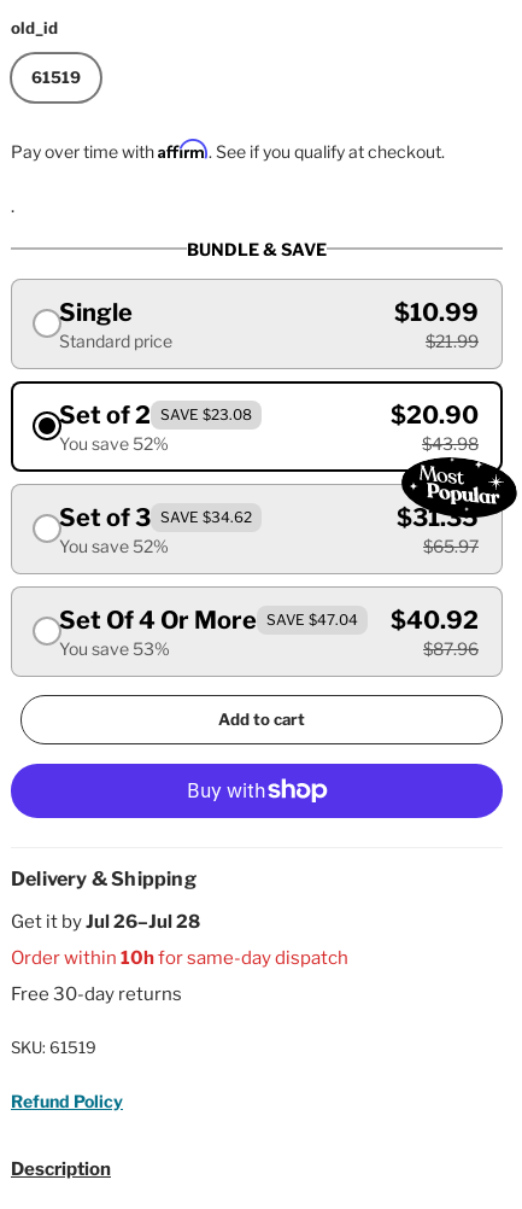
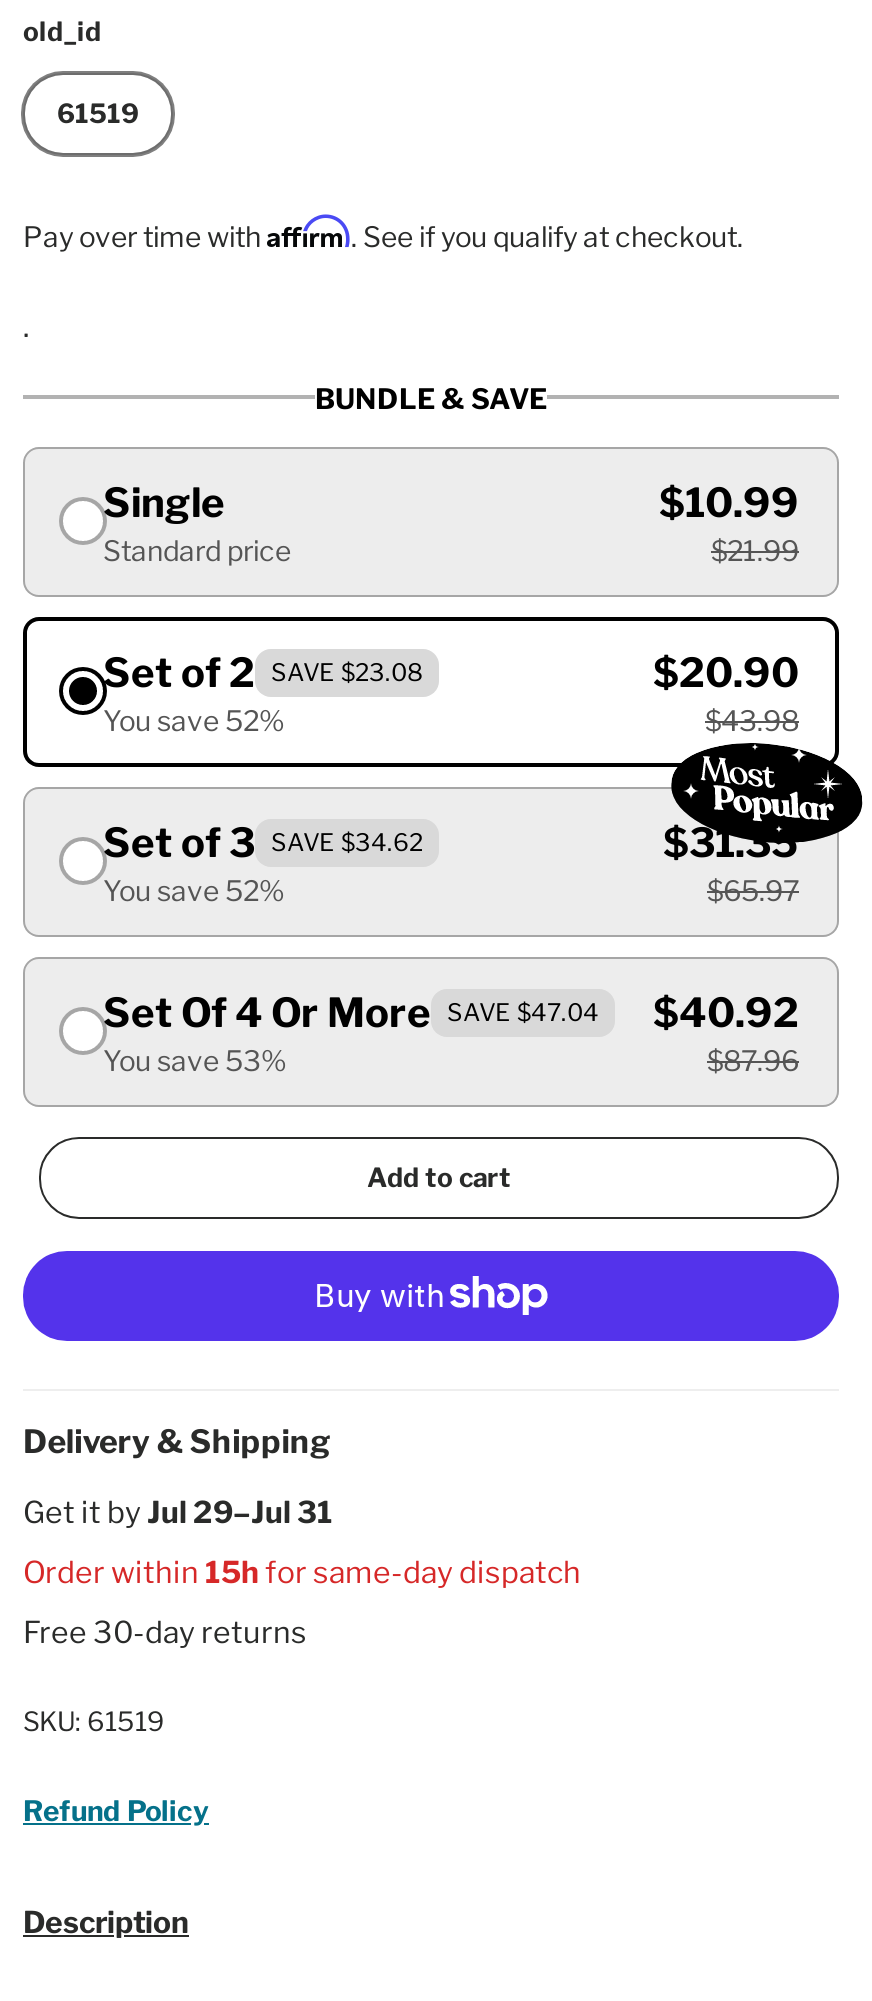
[11,911,200,933] Get it by Jul 26–Jul 28 -> [23,1495,333,1531] Get it by Jul 29–Jul 31
[11,947,348,969] Order within 10h for same-day dispatch -> [23,1555,581,1591] Order within 15h for same-day dispatch

